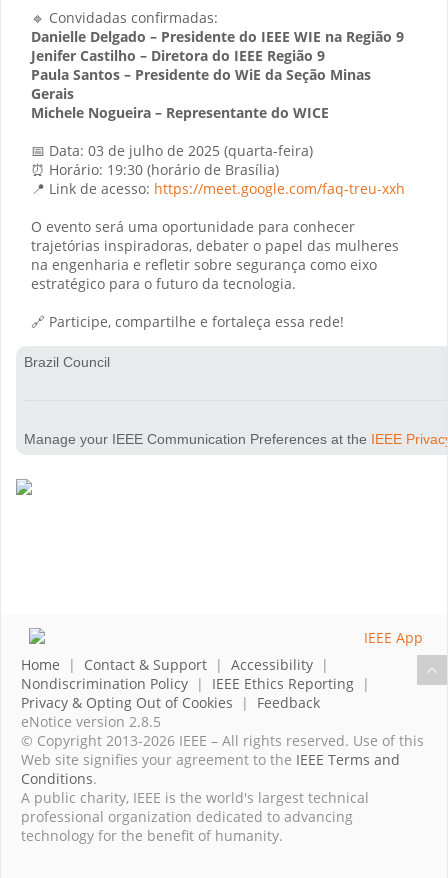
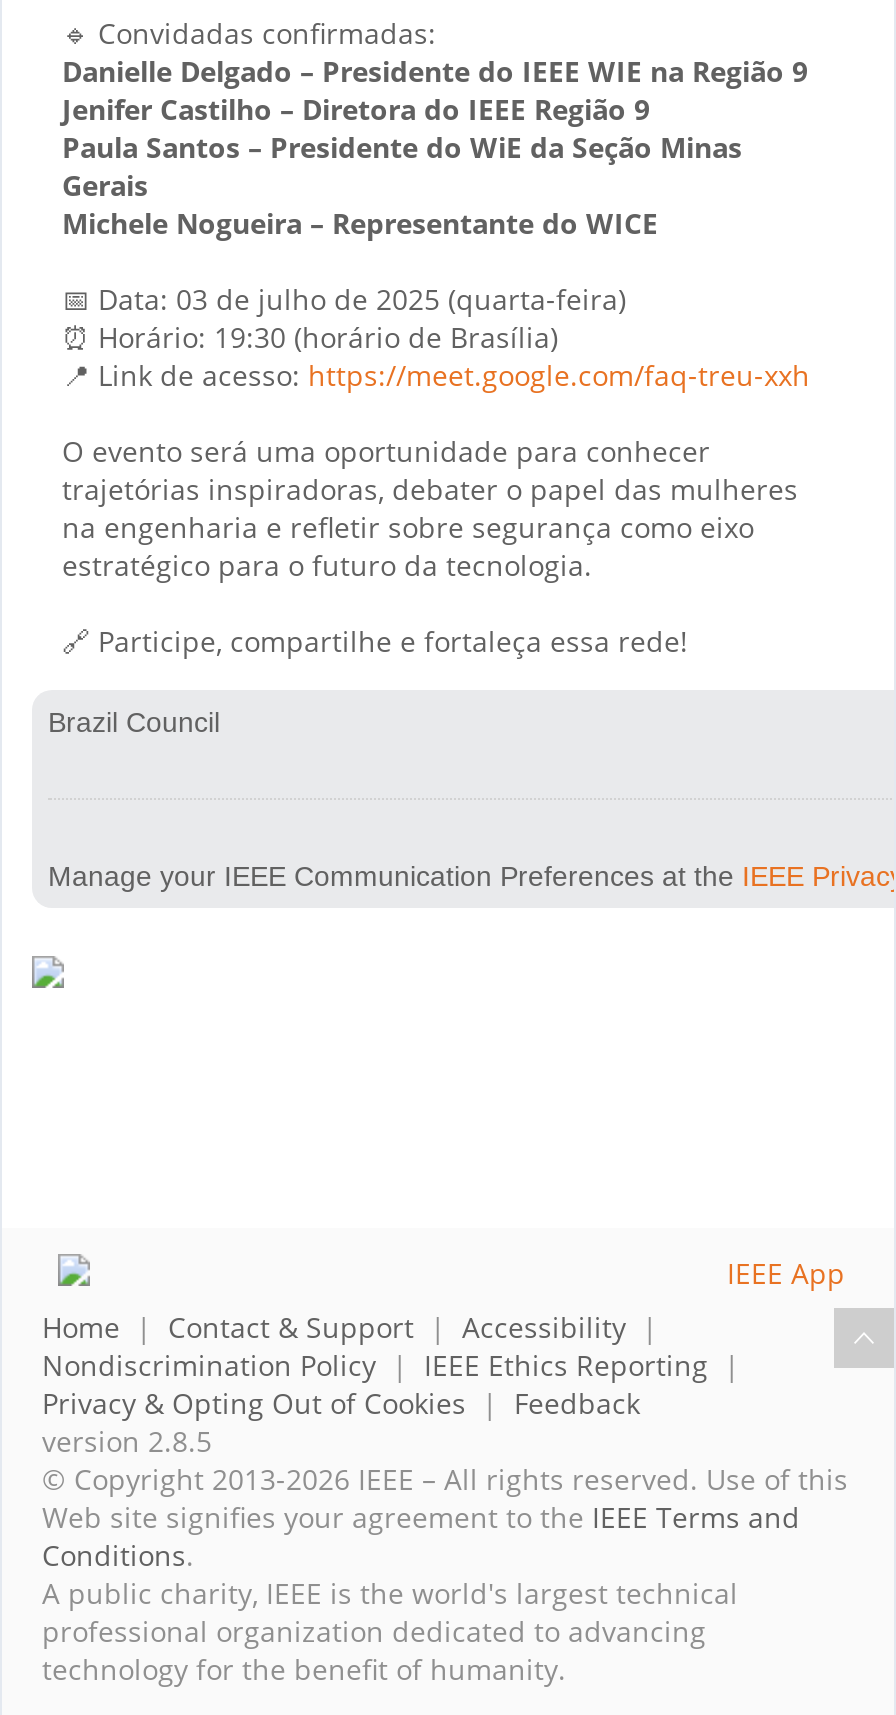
[21,711,161,730] eNotice version 2.8.5 -> [42,1421,212,1459] version 2.8.5

